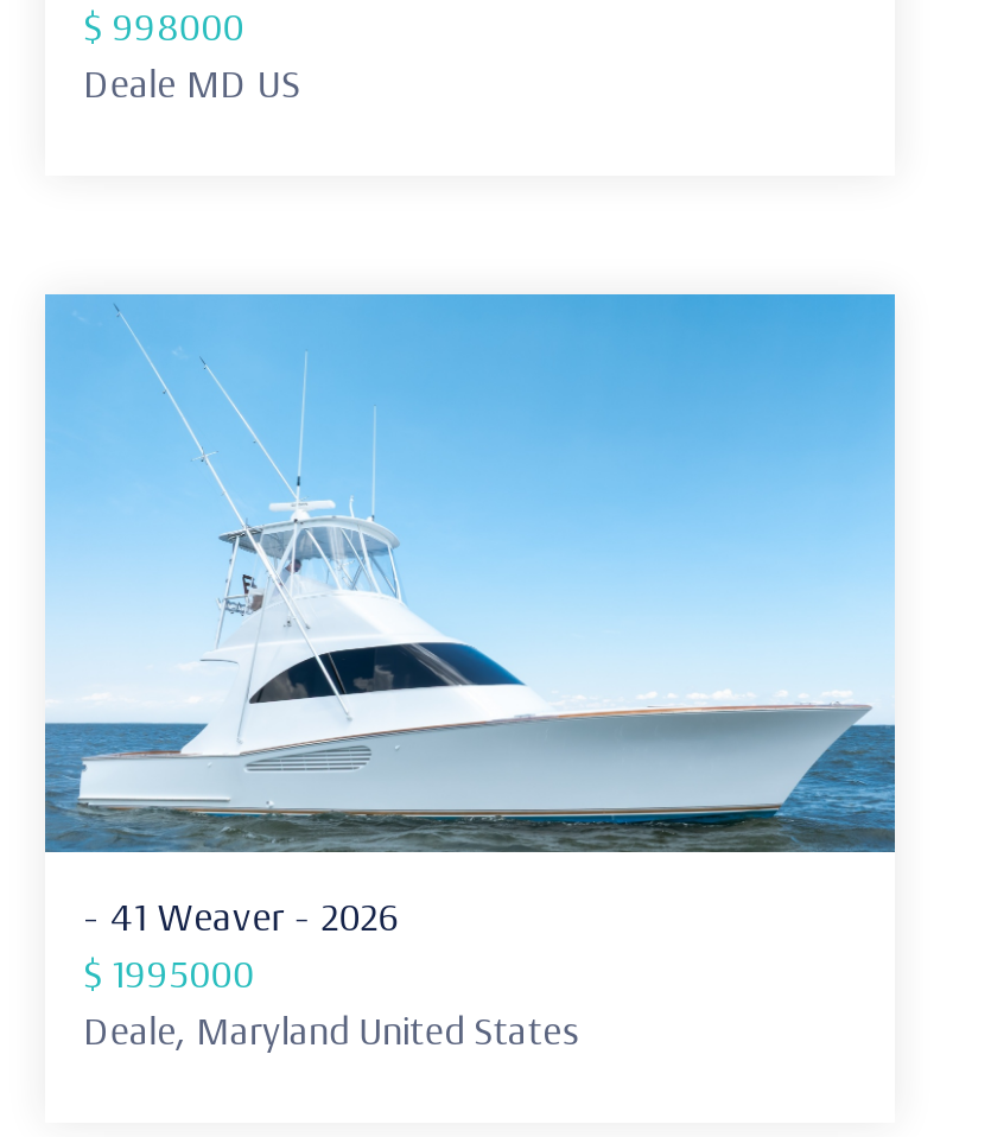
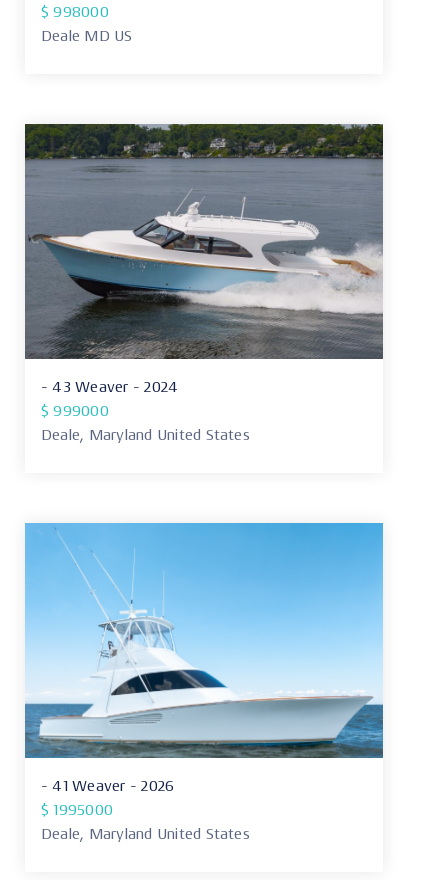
none -> [24,123,384,444] [image] | - 43 Weaver - 2024 | $ 999000 | Deale, Maryland United States

